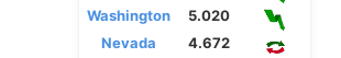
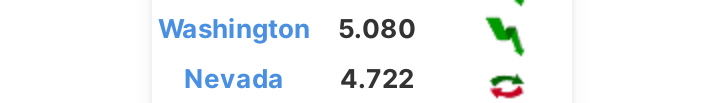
[86,7,229,24] Washington 5.020 -> [158,12,416,44] Washington 5.080
[101,34,229,52] Nevada 4.672 -> [184,62,414,94] Nevada 4.722

